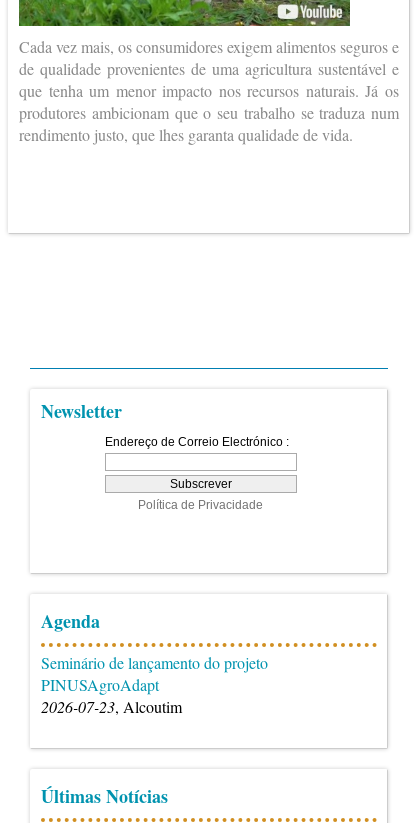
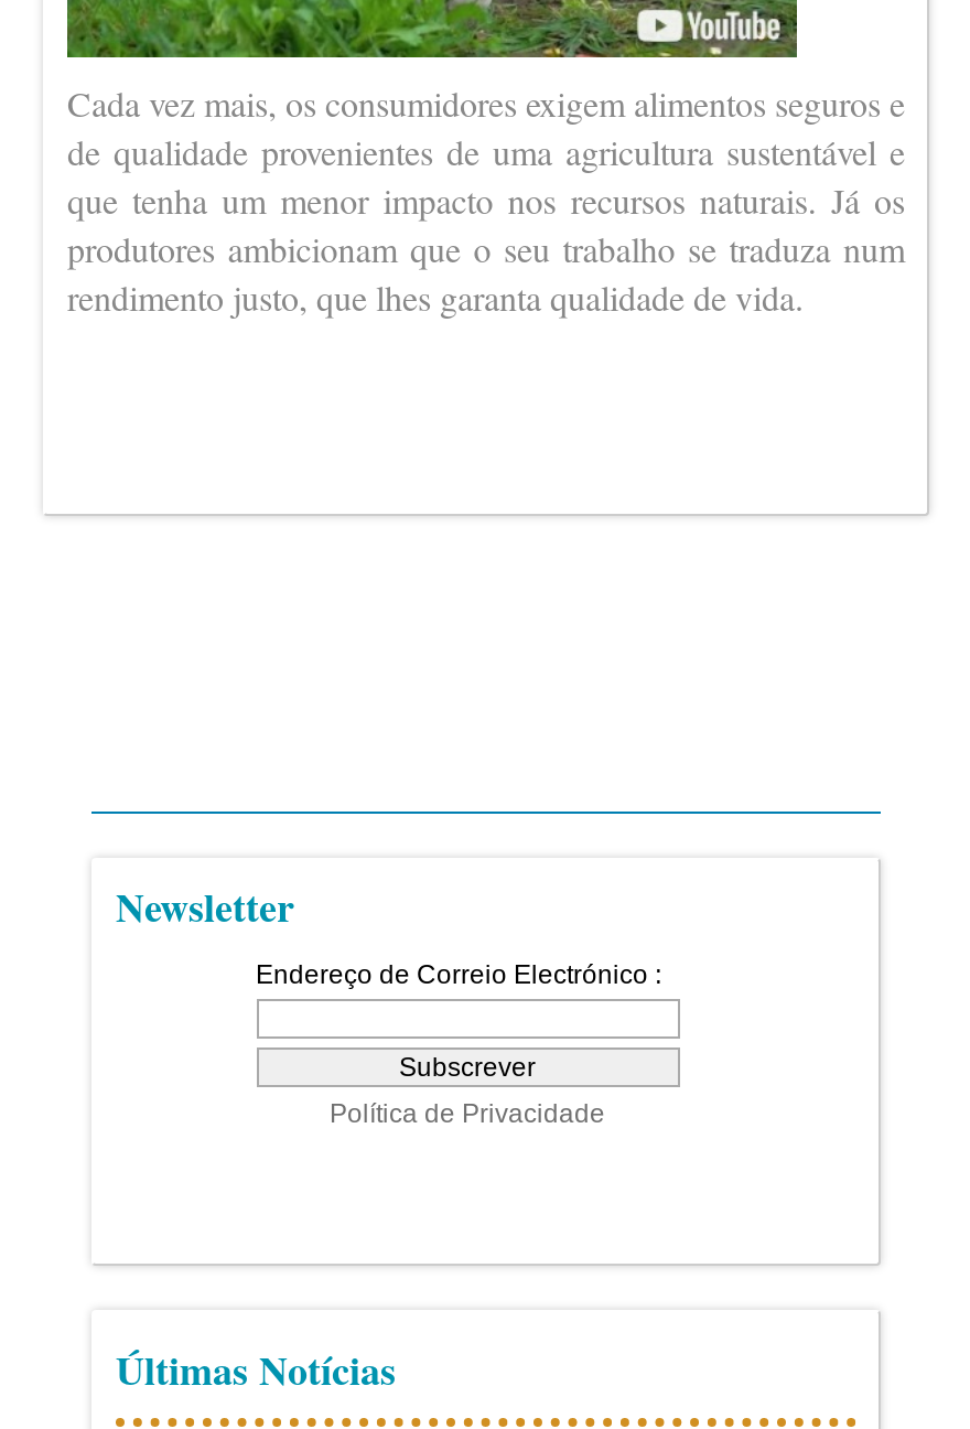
[41,608,268,717] Agenda | Seminário de lançamento do projeto | PINUSAgroAdapt | 2026-07-23, Alcoutim -> none

